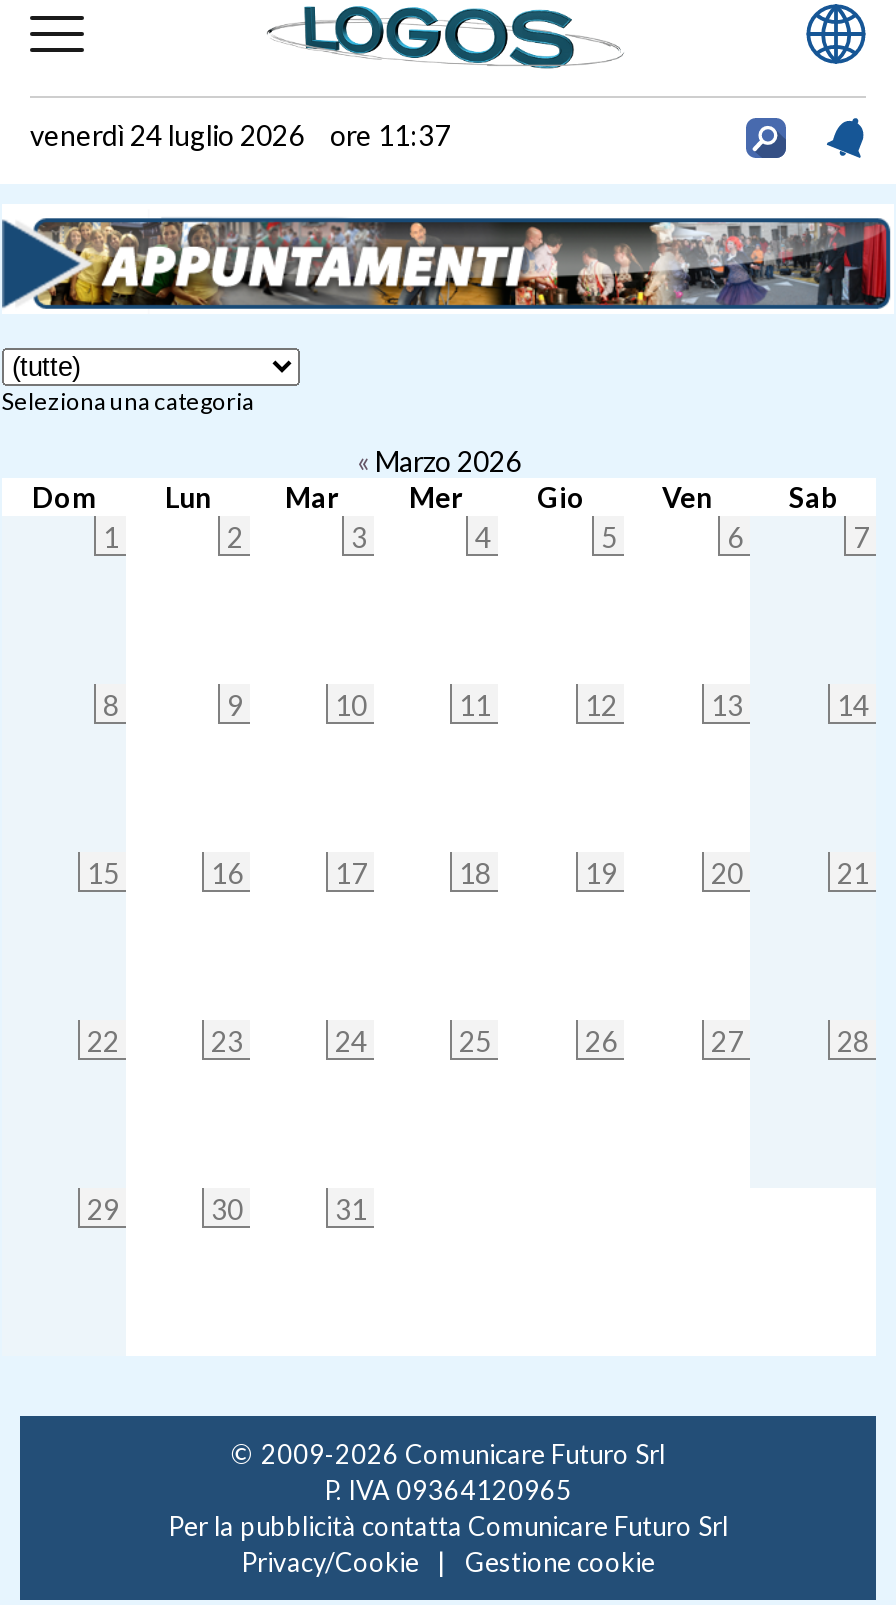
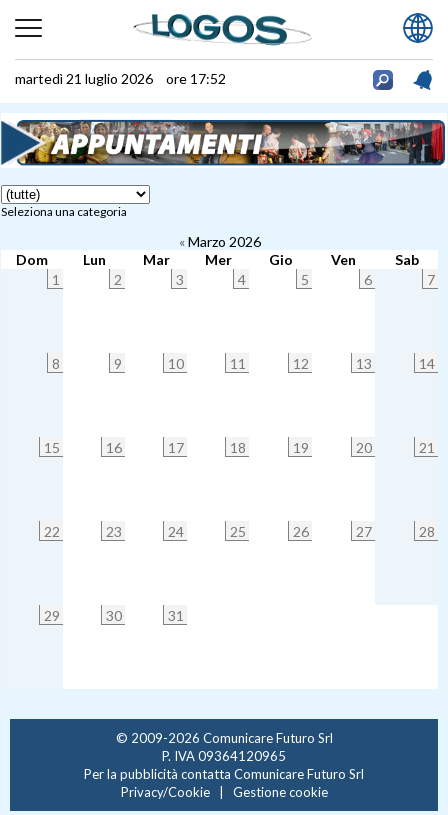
[30,117,450,151] venerdì 24 luglio 2026 ore 11:37 -> [15,69,226,86] martedì 21 luglio 2026 ore 17:52

